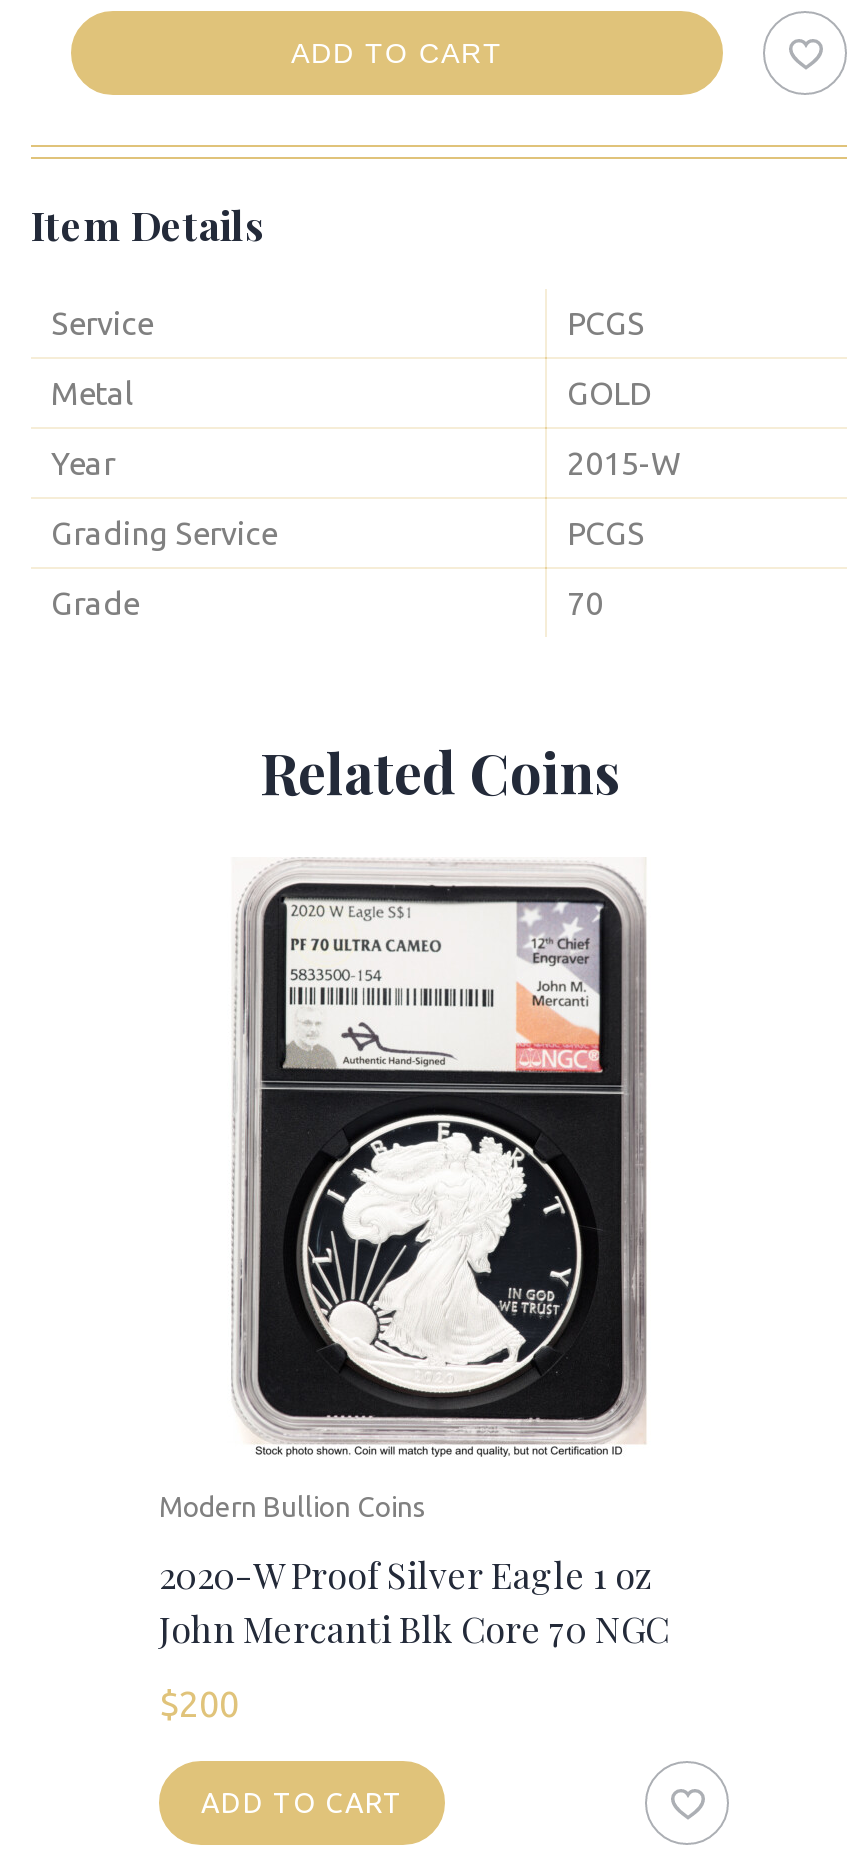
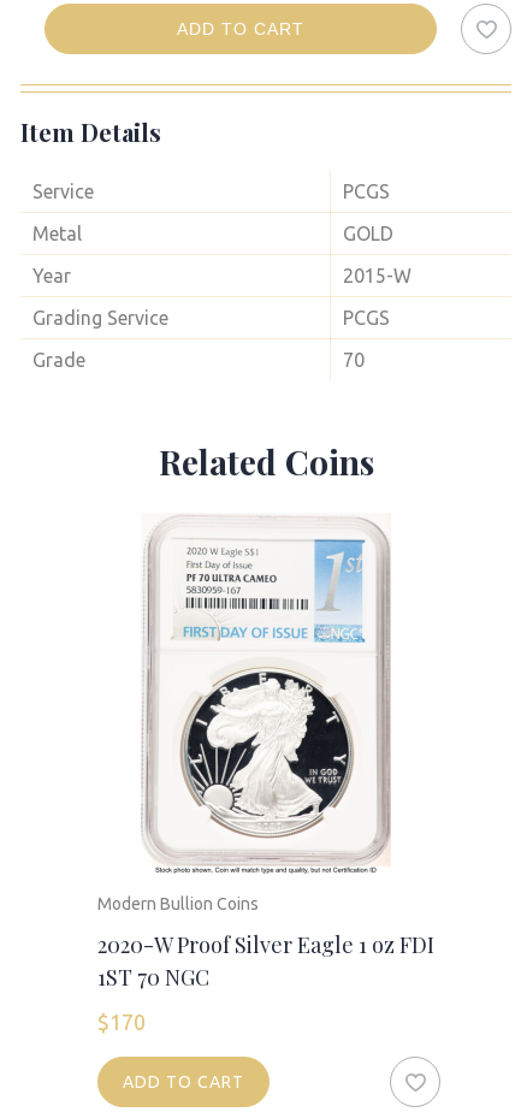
[243,879,645,1443] [image] -> [148,527,389,864] [image]
[159,1551,669,1653] 2020-W Proof Silver Eagle 1 oz | John Mercanti Blk Core 70 NGC -> [97,930,434,992] 2020-W Proof Silver Eagle 1 oz FDI | 1ST 70 NGC
[159,1683,239,1723] $200 -> [97,1010,146,1034] $170

